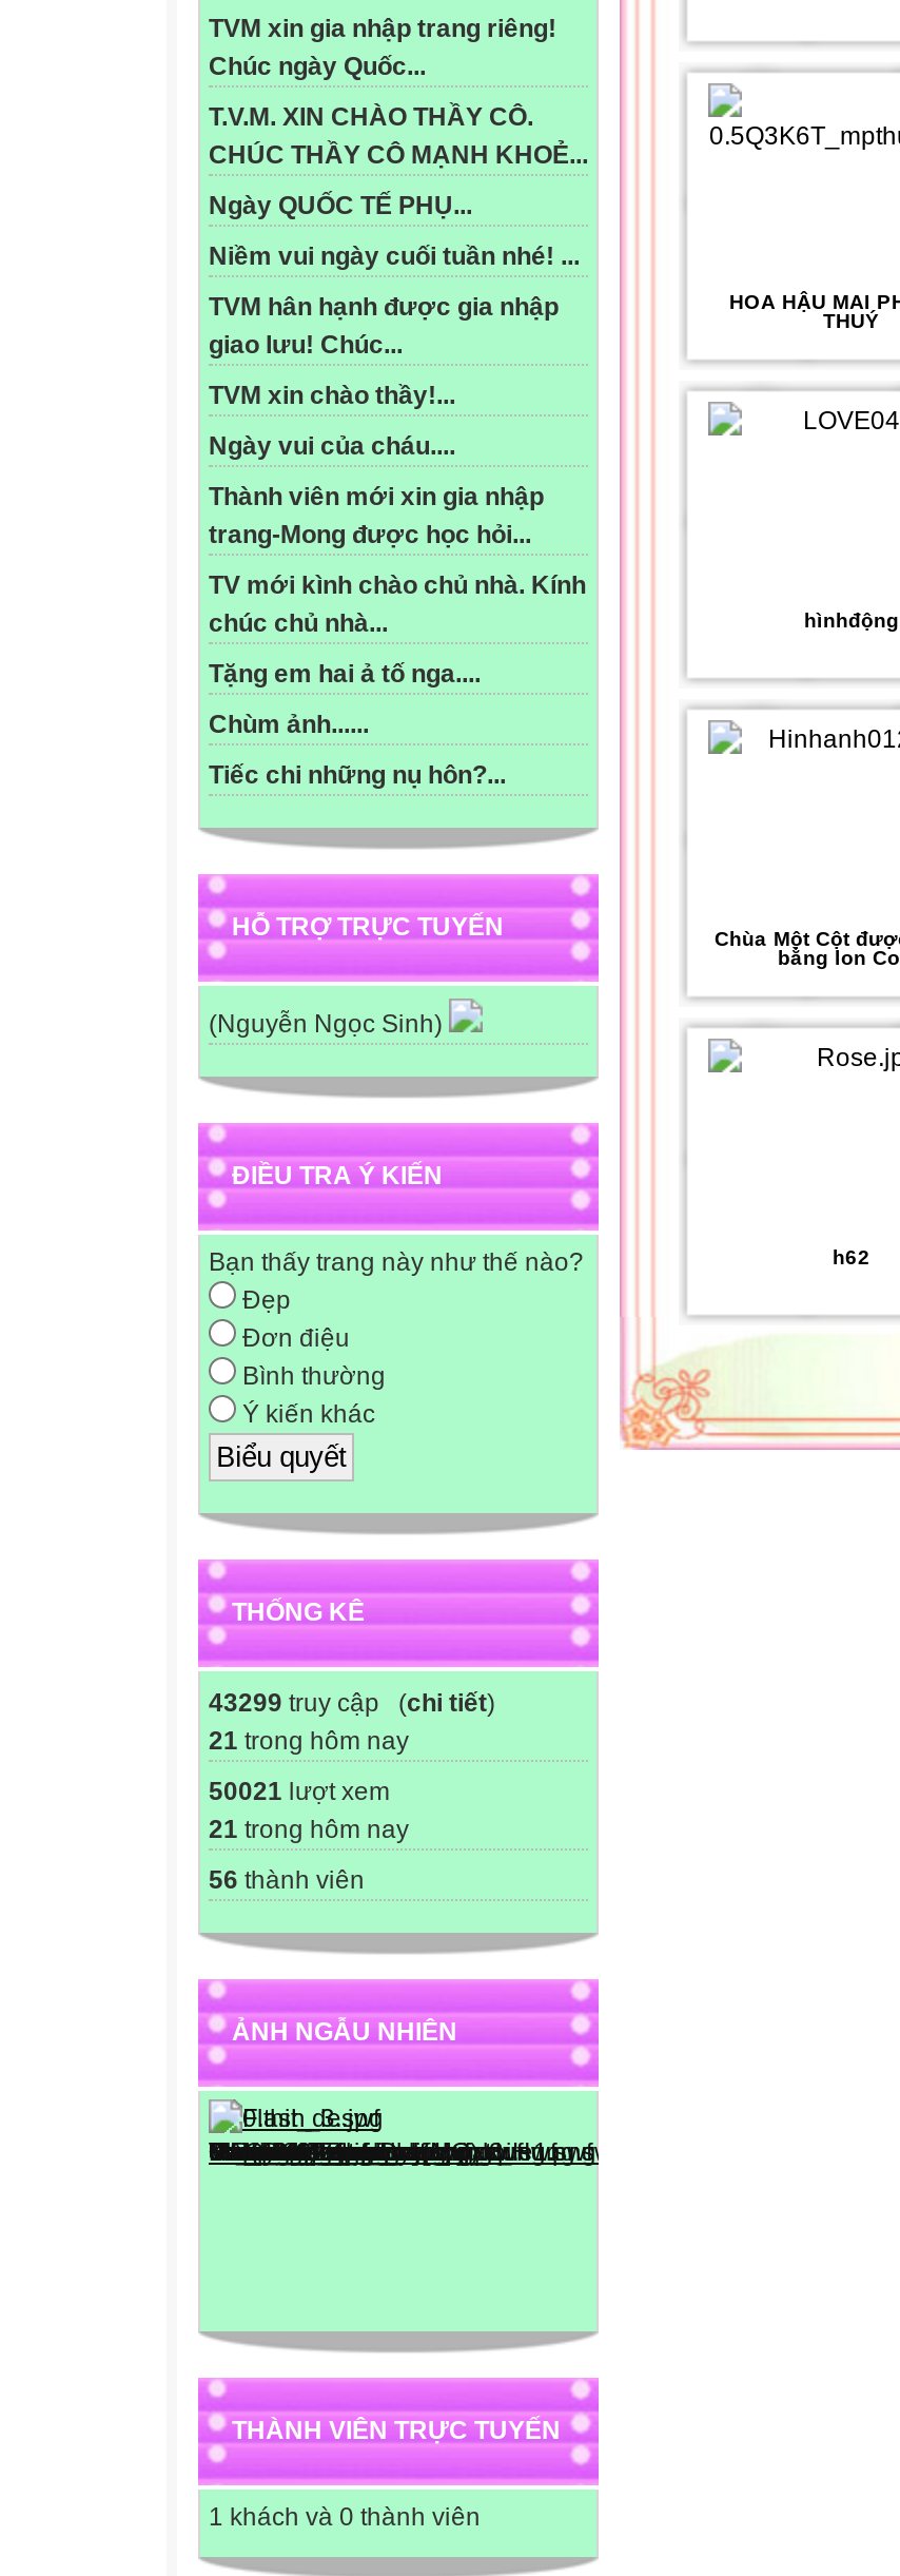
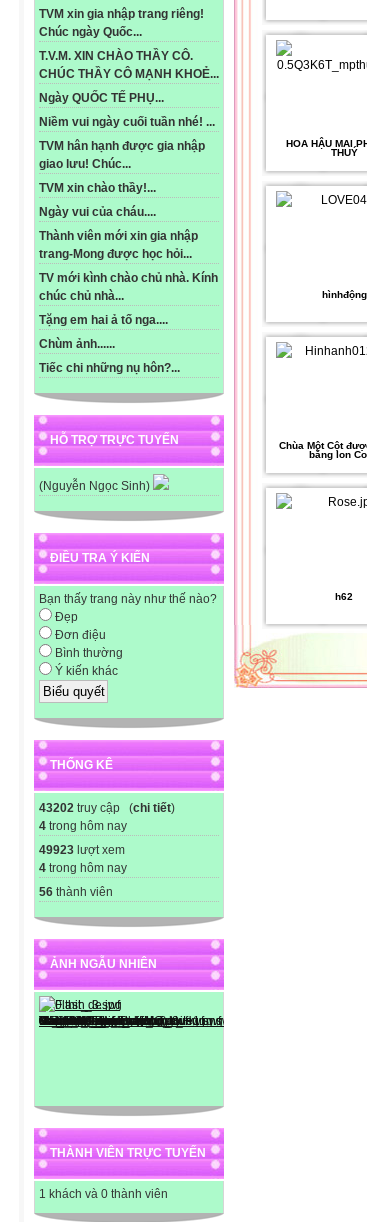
[209,1687,495,1717] 43299 truy cập (chi tiết) -> [39,800,175,814] 43202 truy cập (chi tiết)
[209,1725,409,1755] 21 trong hôm nay -> [39,818,127,832] 4 trong hôm nay
[209,1776,390,1805] 50021 lượt xem -> [39,842,125,856] 49923 lượt xem
[209,1814,409,1843] 21 trong hôm nay -> [39,860,127,874] 4 trong hôm nay

